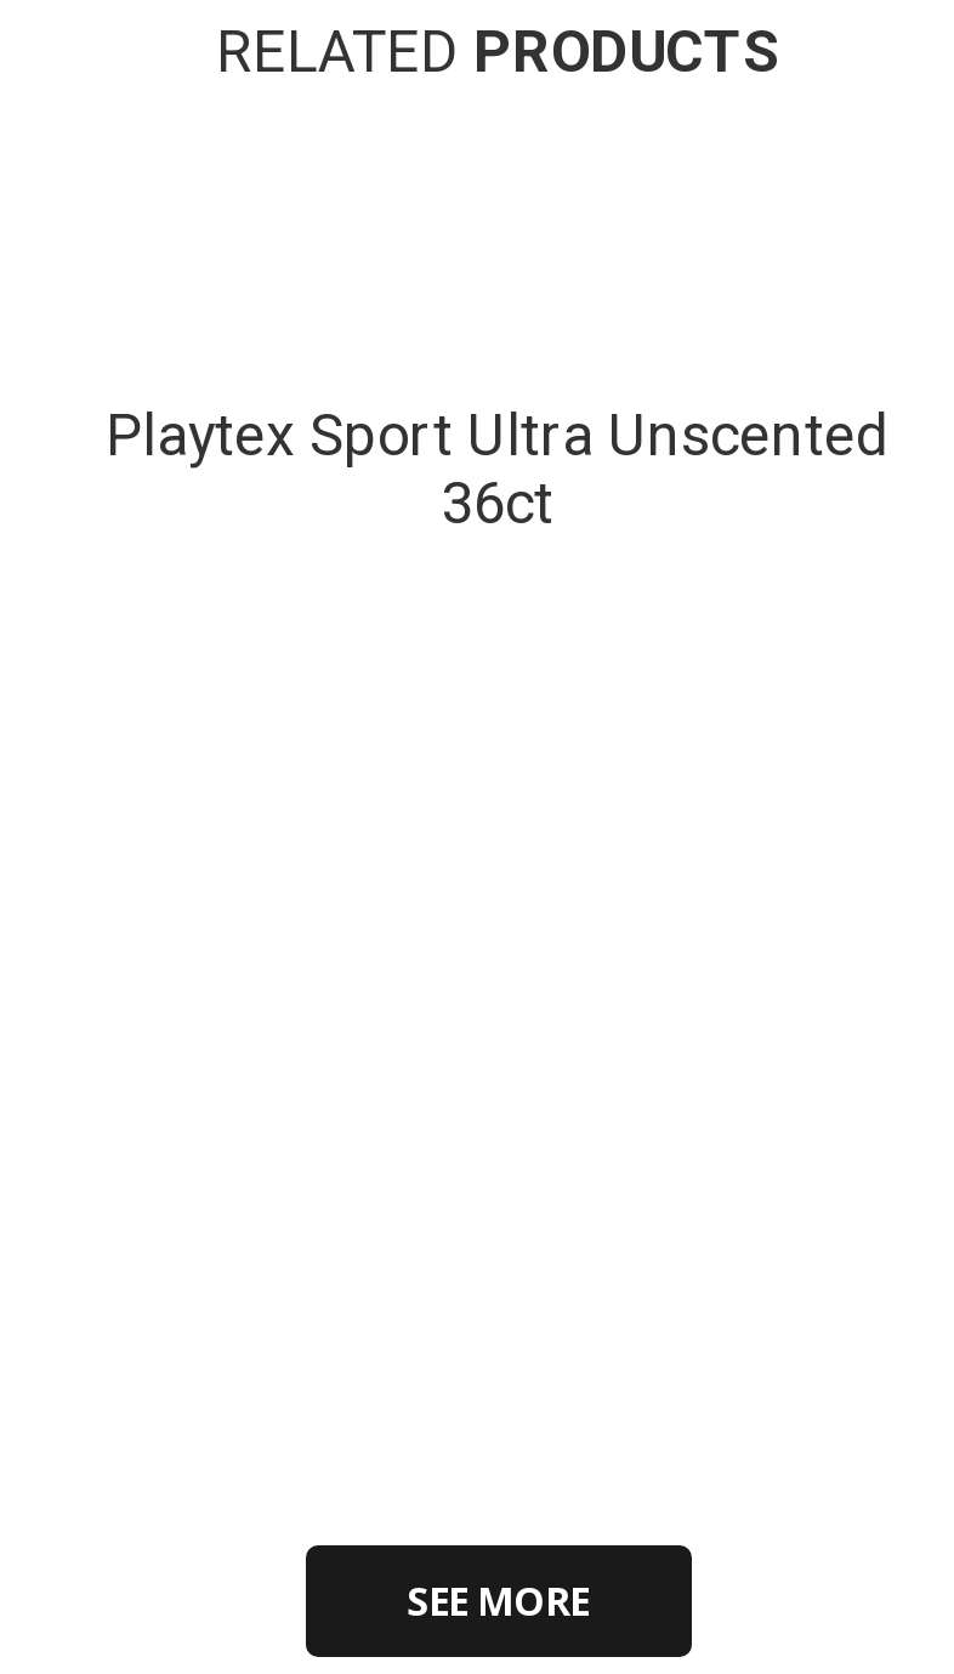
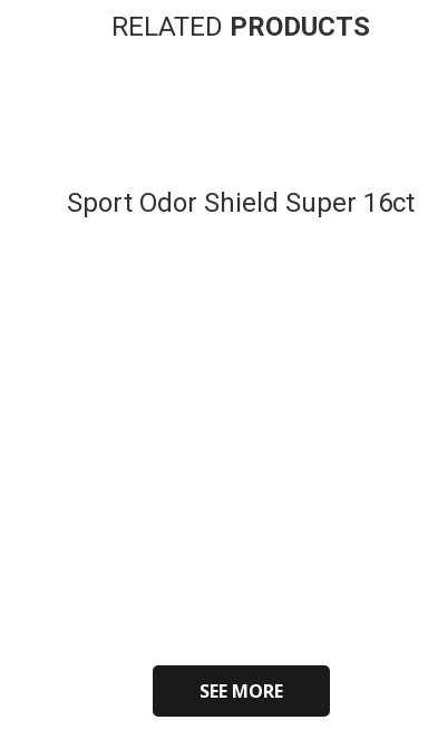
[106,402,890,538] Playtex Sport Ultra Unscented | 36ct -> [67,187,415,218] Sport Odor Shield Super 16ct

